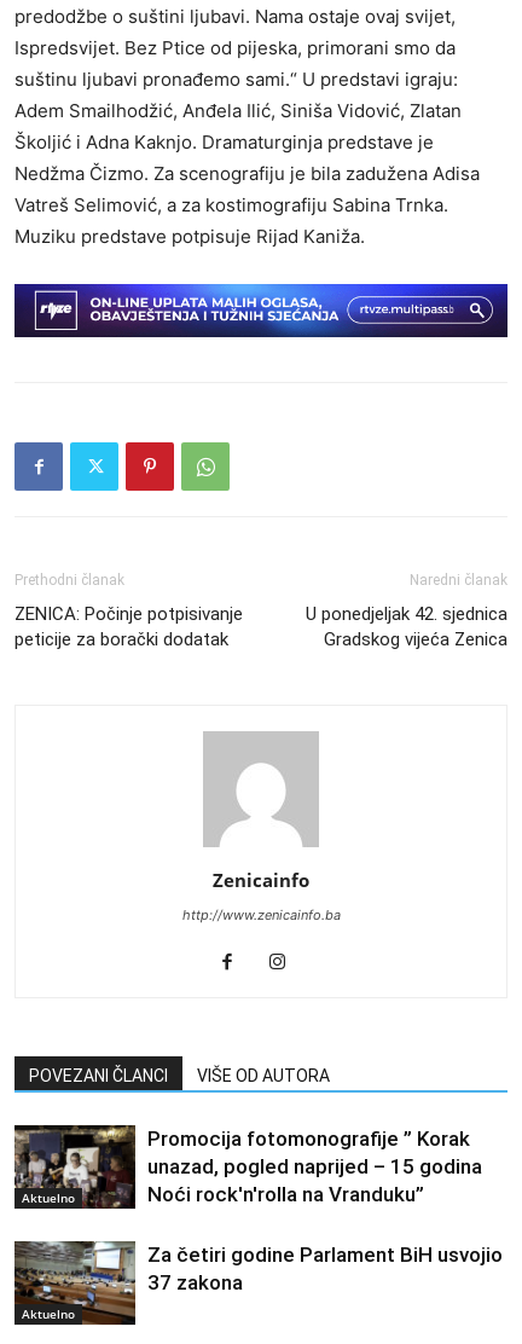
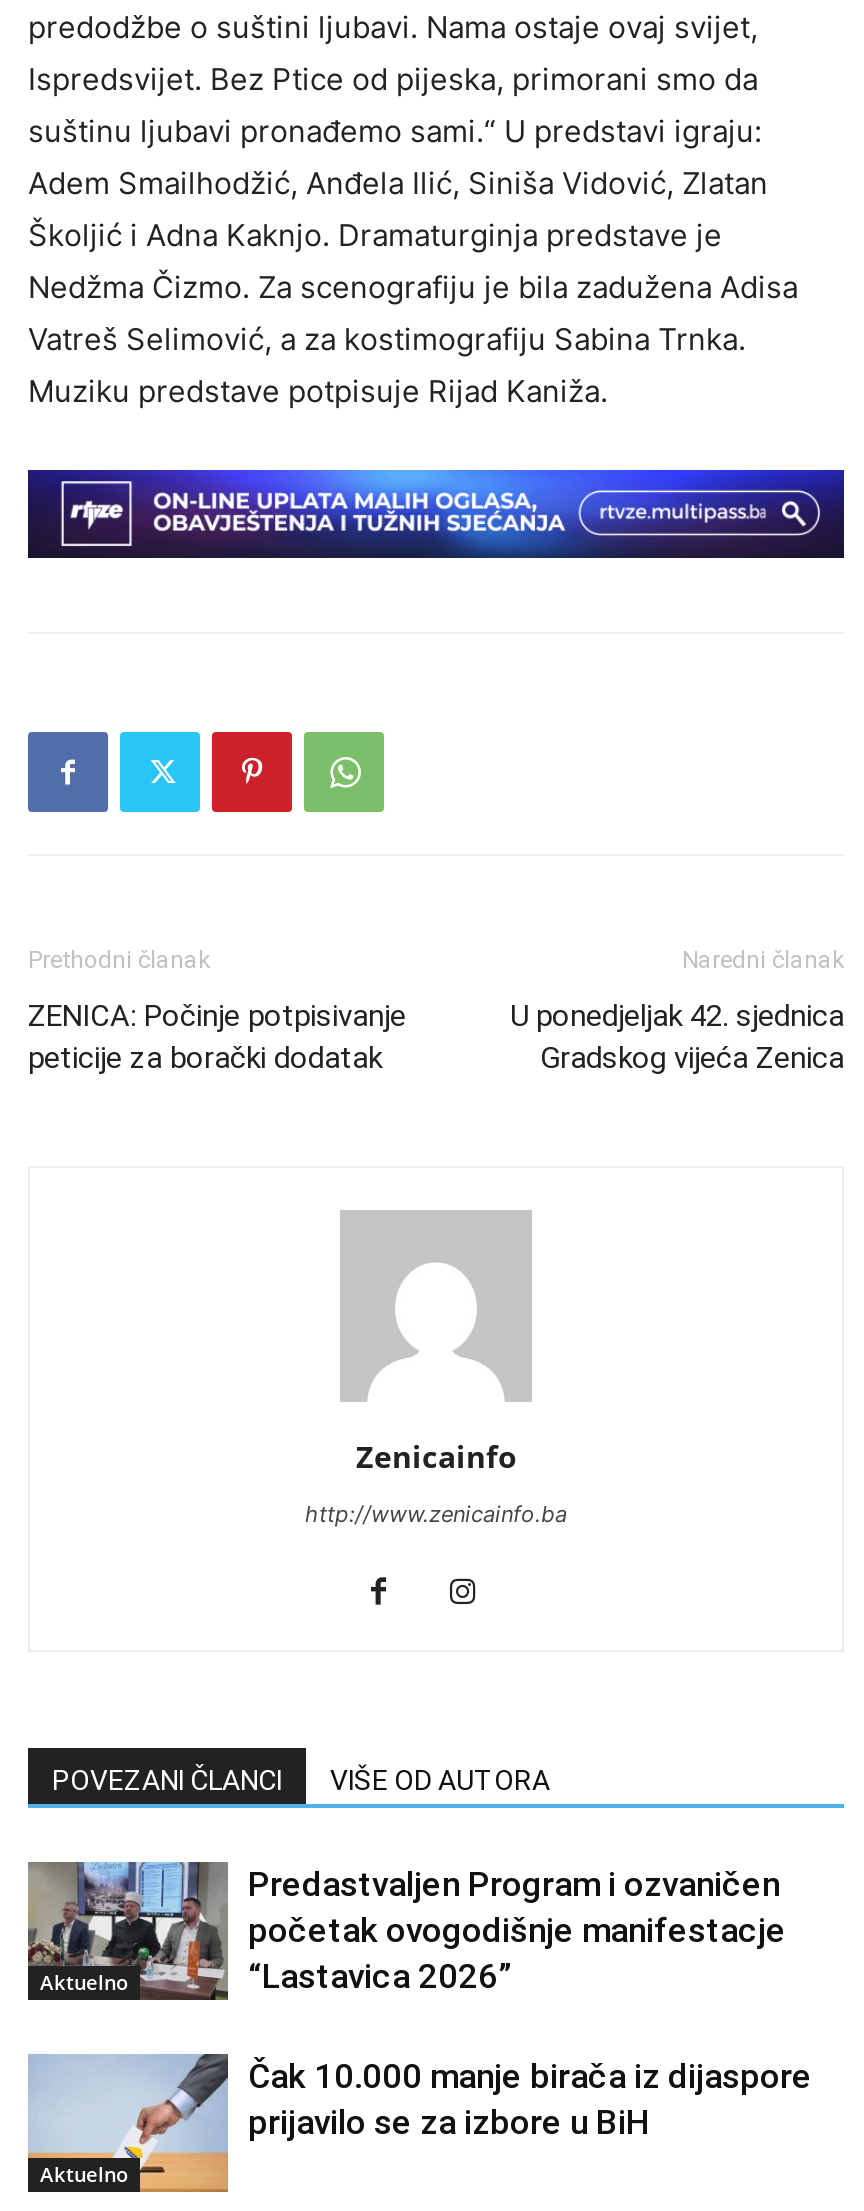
[14,1124,482,1209] [image] | Promocija fotomonografije ” Korak | unazad, pogled naprijed – 15 godina | Noći rock'n'rolla na Vranduku” -> [28,1860,786,2002] [image] | Predastvaljen Program i ozvaničen | početak ovogodišnje manifestacje | “Lastavica 2026”
[13,1240,503,1326] [image] | Za četiri godine Parlament BiH usvojio | 37 zakona -> [26,2054,812,2194] [image] | Čak 10.000 manje birača iz dijaspore | prijavilo se za izbore u BiH

